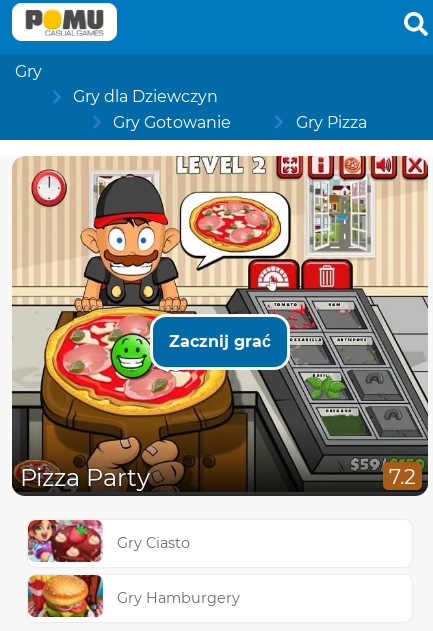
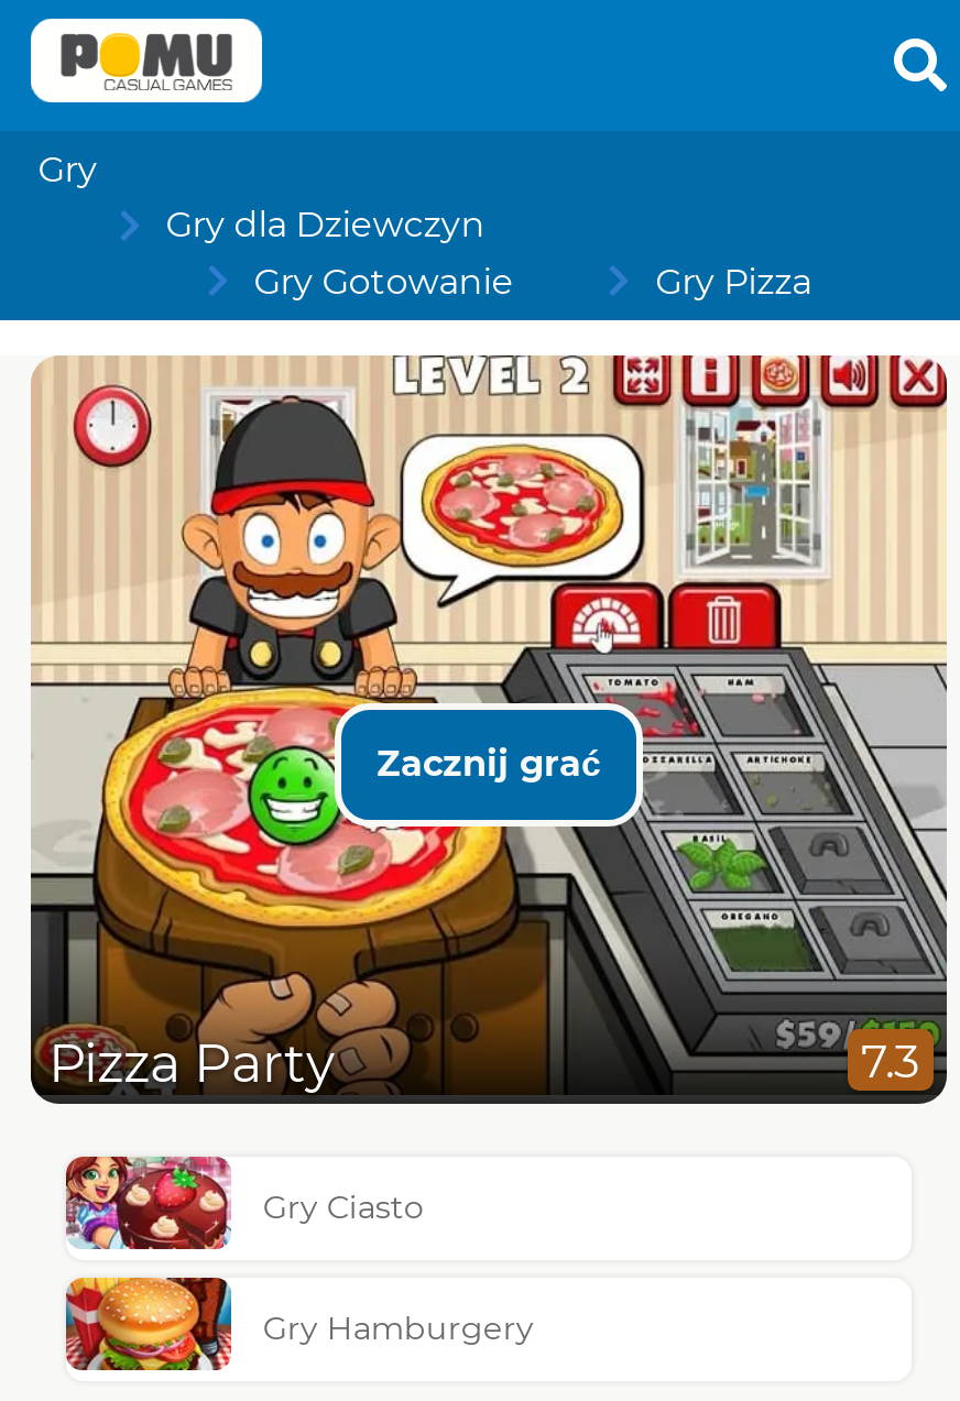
[389,464,416,489] 7.2 -> [861,1033,920,1088] 7.3

